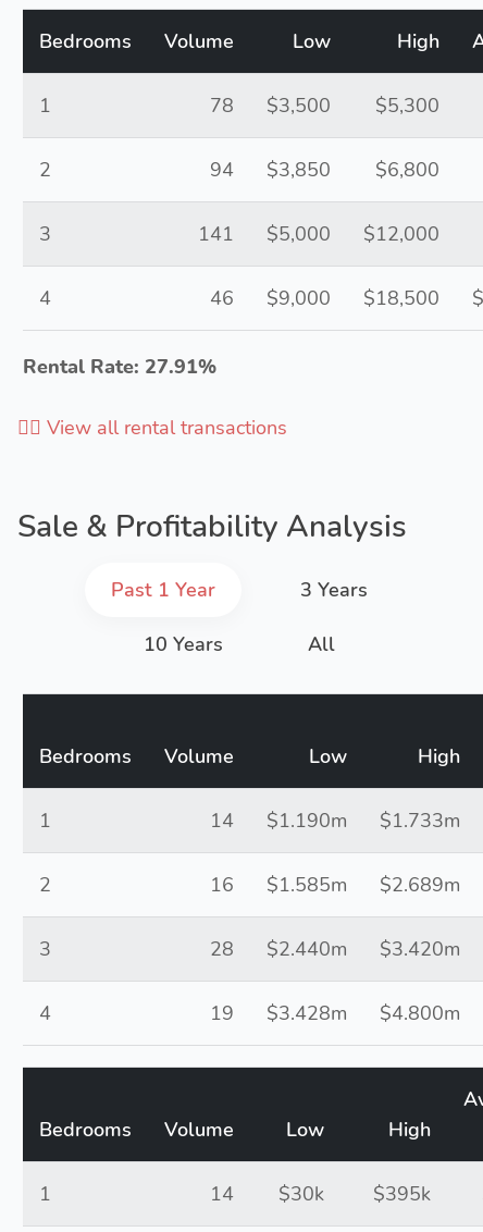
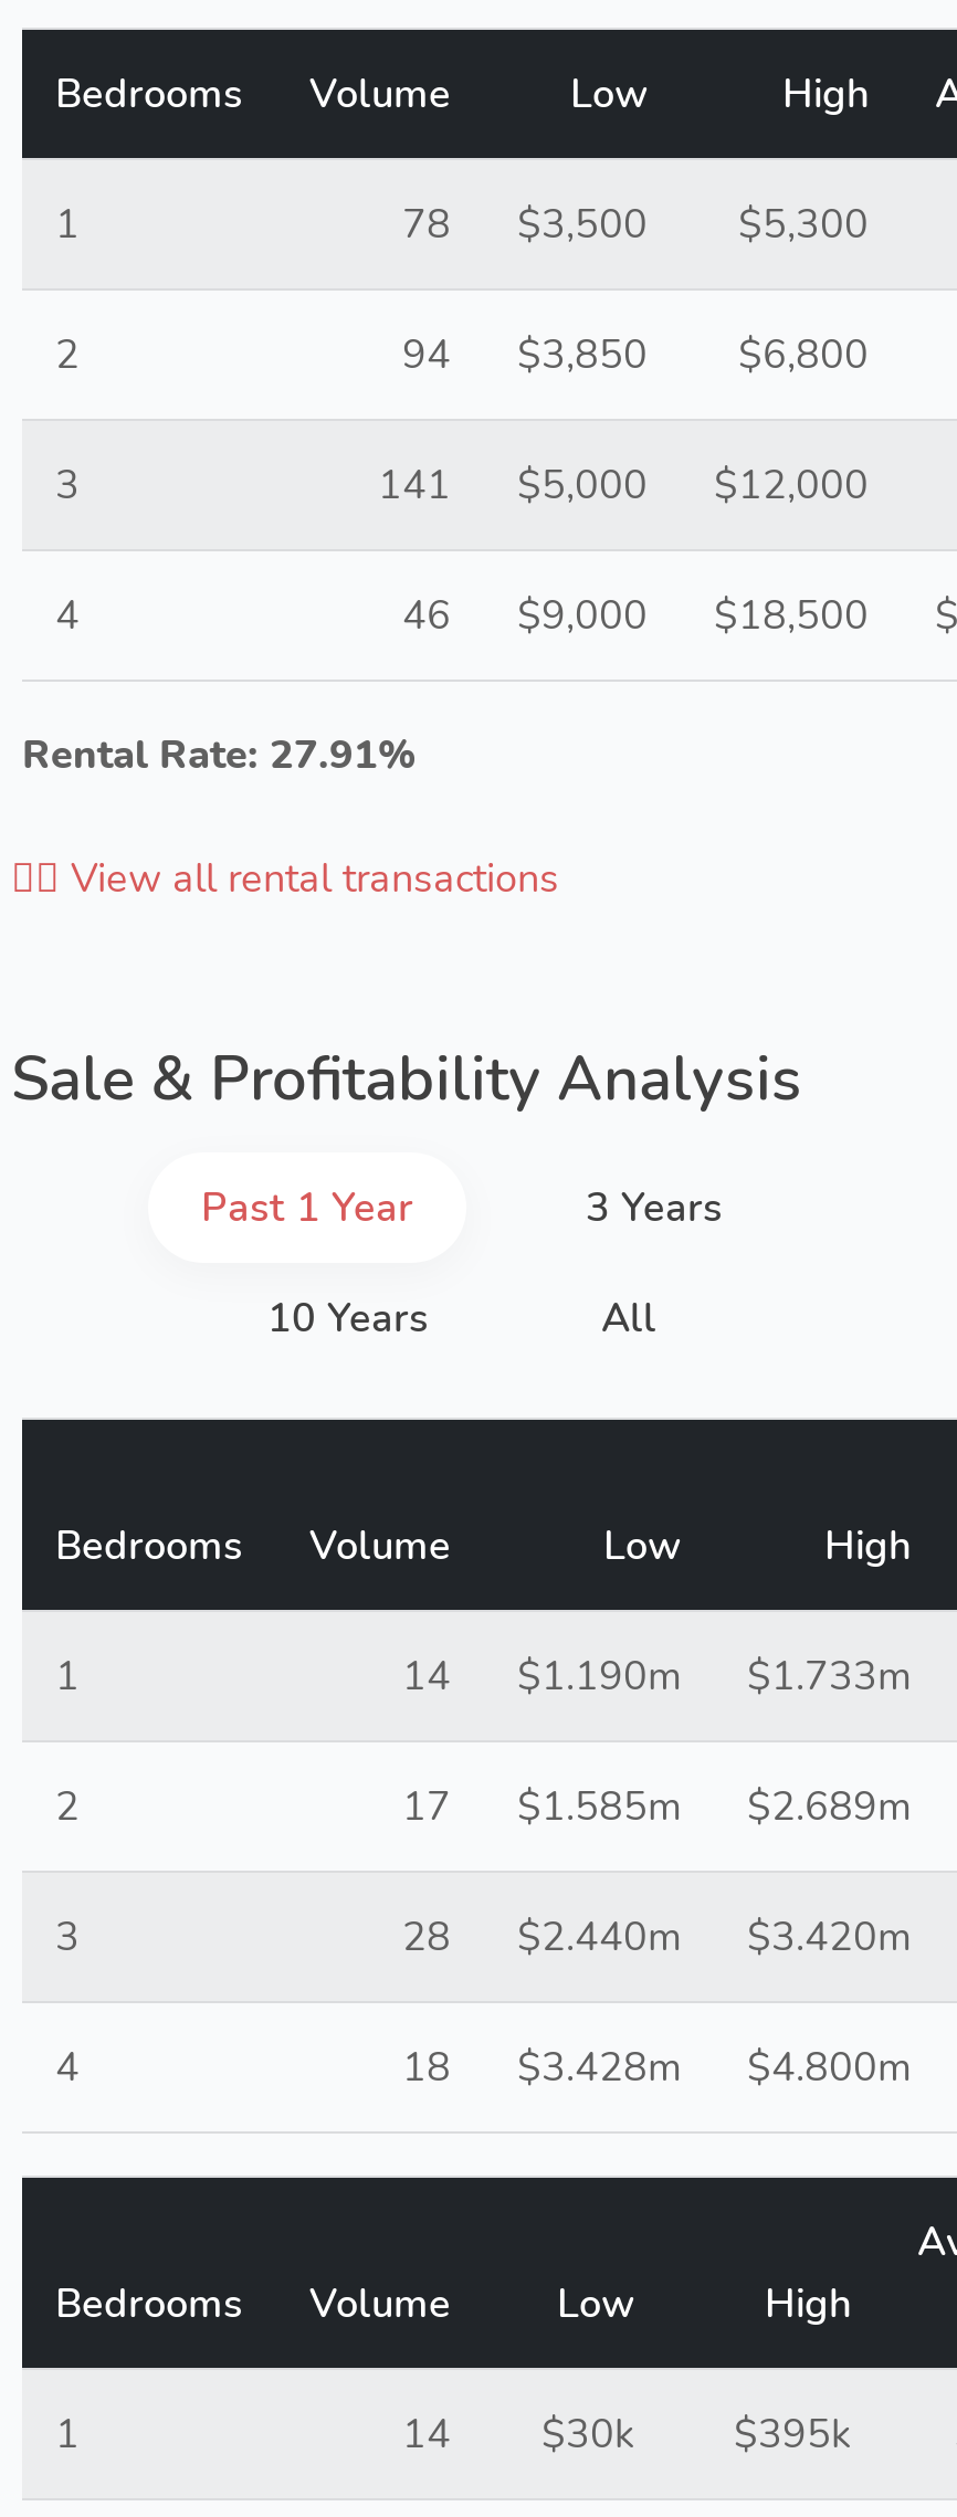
[210,872,460,898] 16 $1.585m $2.689m -> [402,1780,911,1833] 17 $1.585m $2.689m
[210,1000,460,1026] 19 $3.428m $4.800m -> [402,2041,911,2094] 18 $3.428m $4.800m

